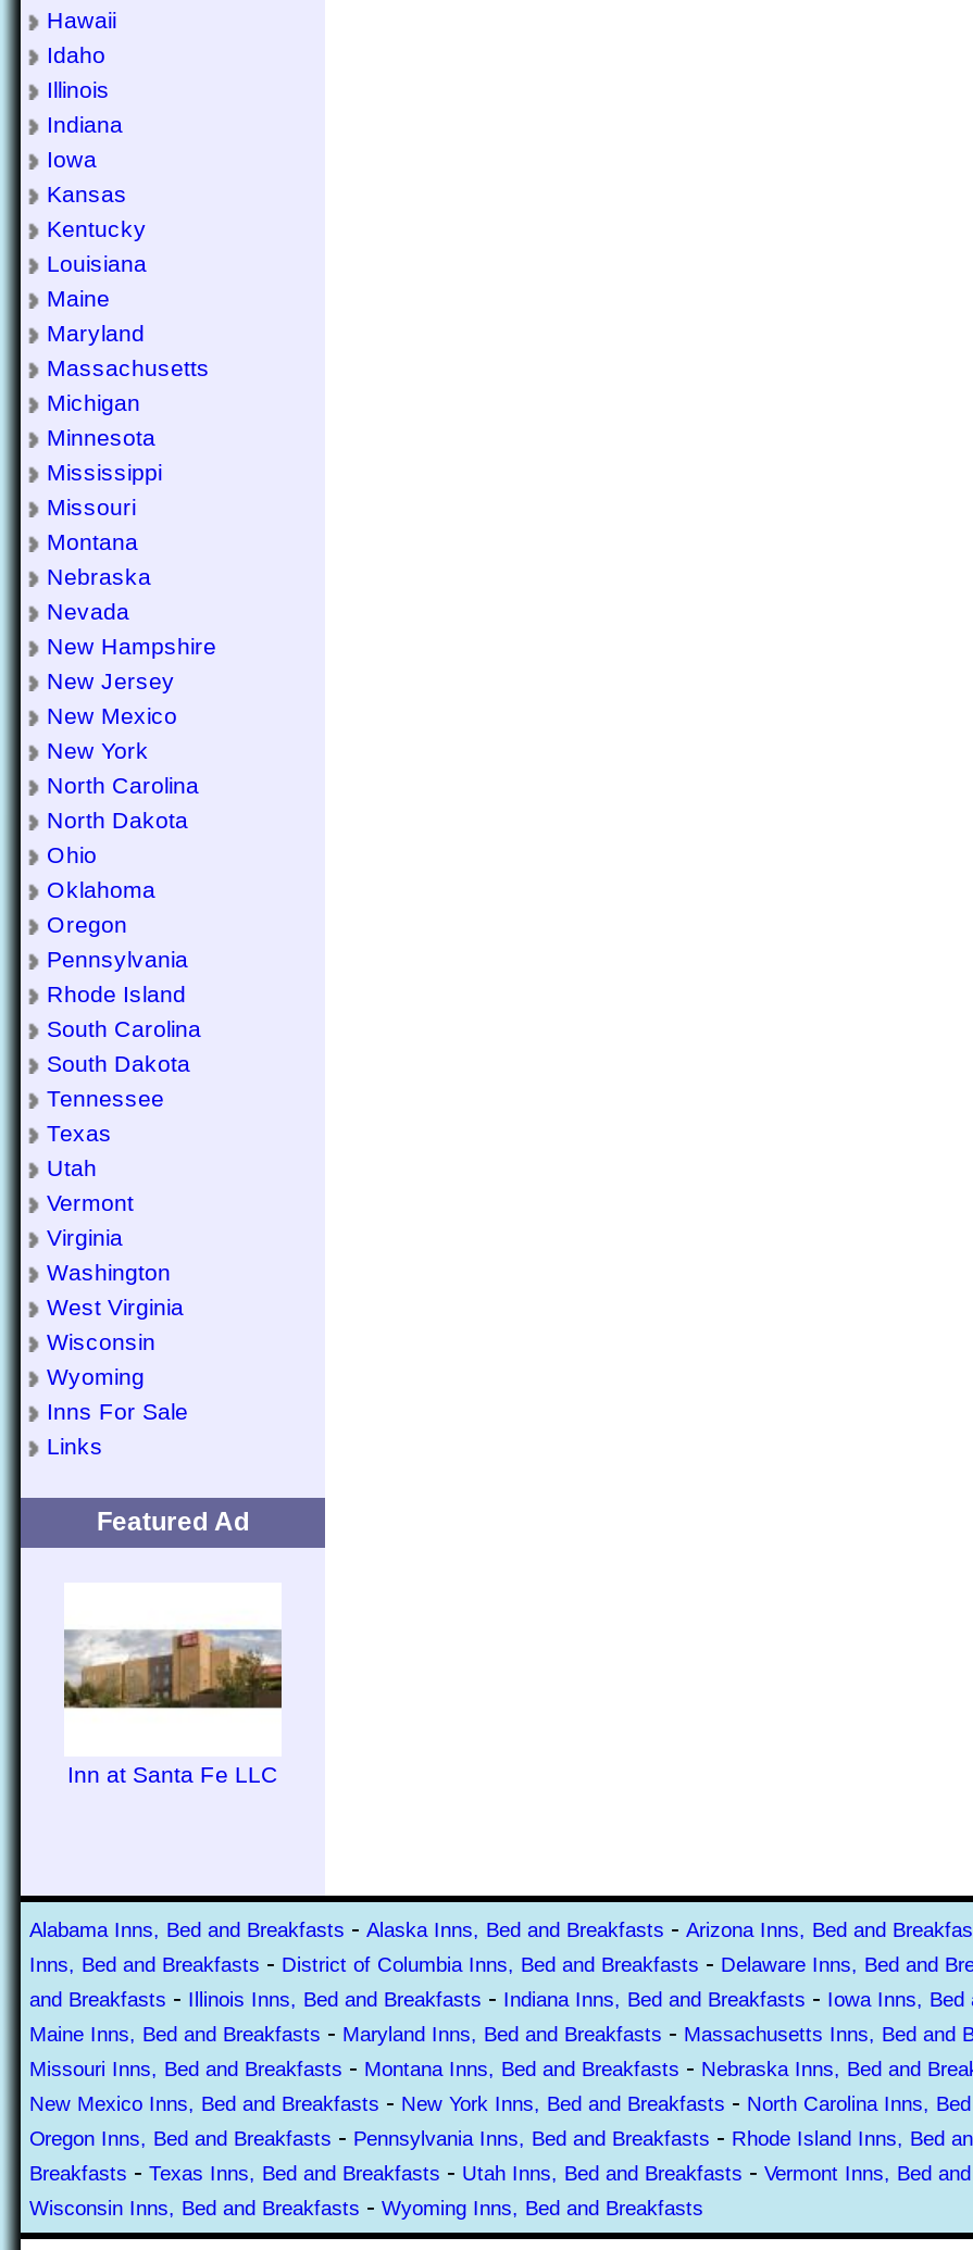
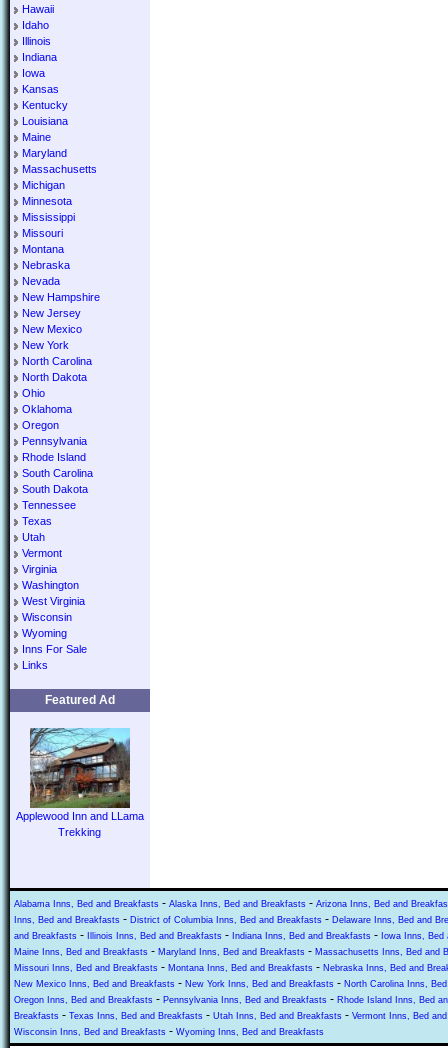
[64,1583,282,1787] [image] | Inn at Santa Fe LLC -> [16,727,144,838] [image] | Applewood Inn and LLama | Trekking

